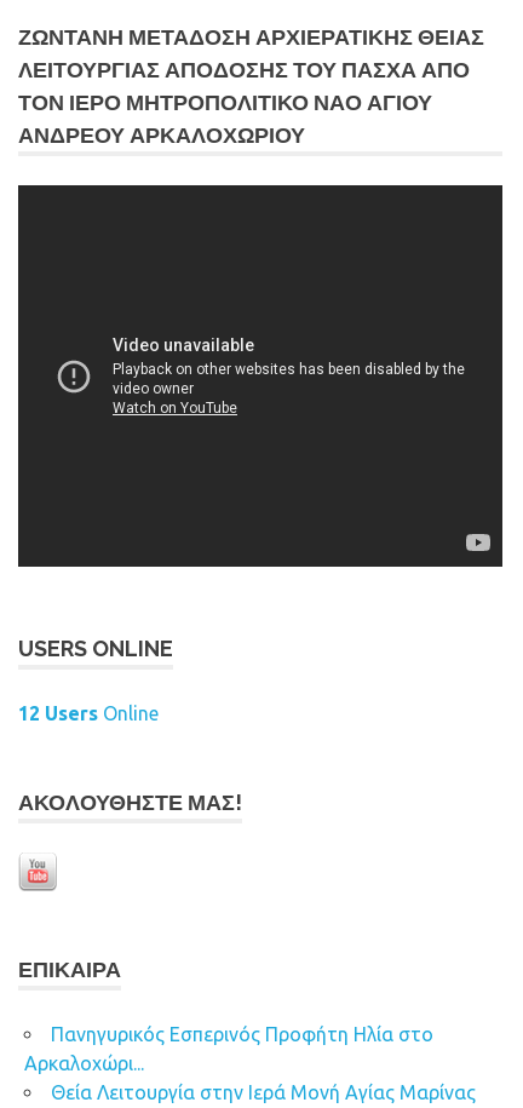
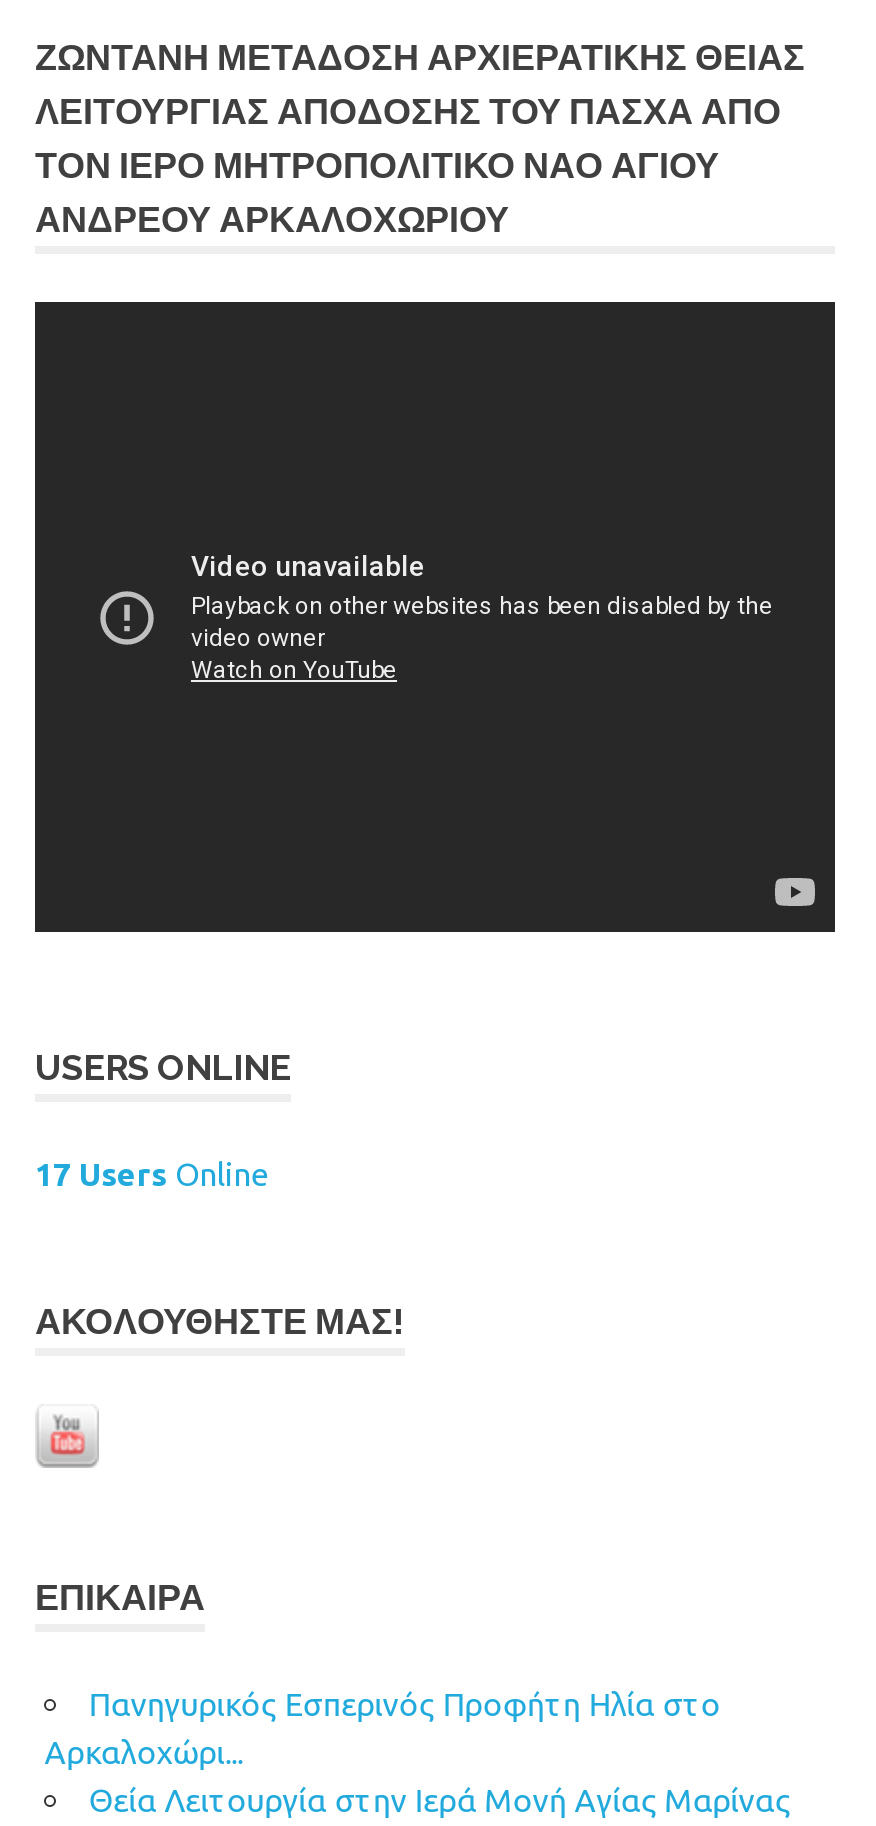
[18,702,159,724] 12 Users Online -> [35,1156,267,1192] 17 Users Online

